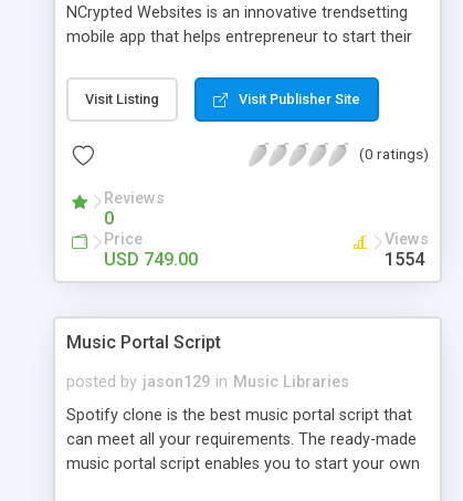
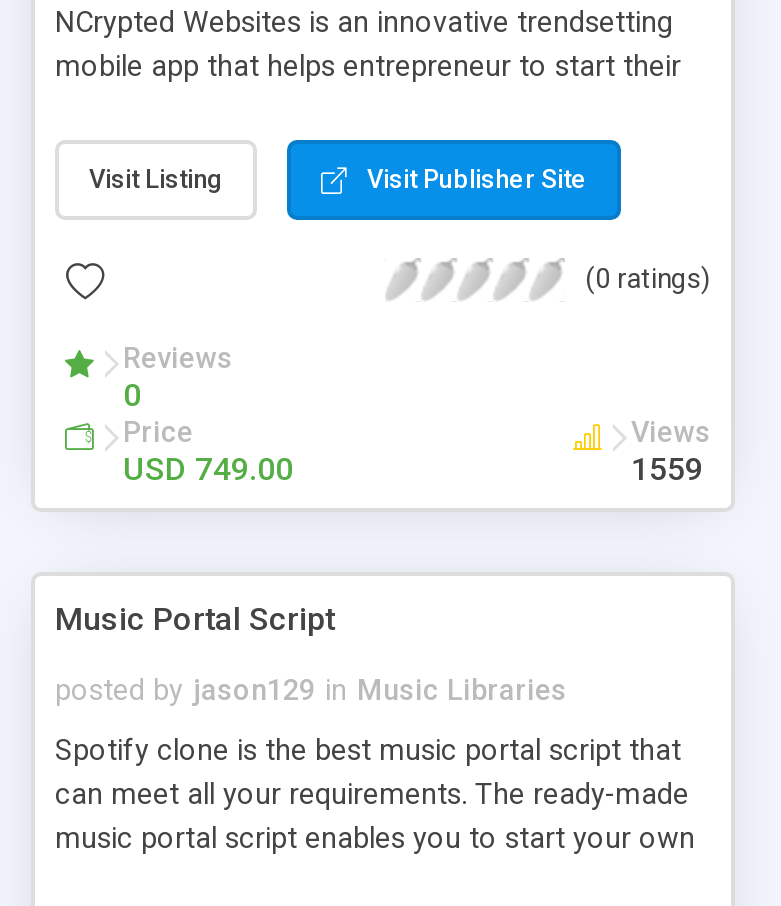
[385,249,424,270] 1554 -> [631,450,703,488] 1559

